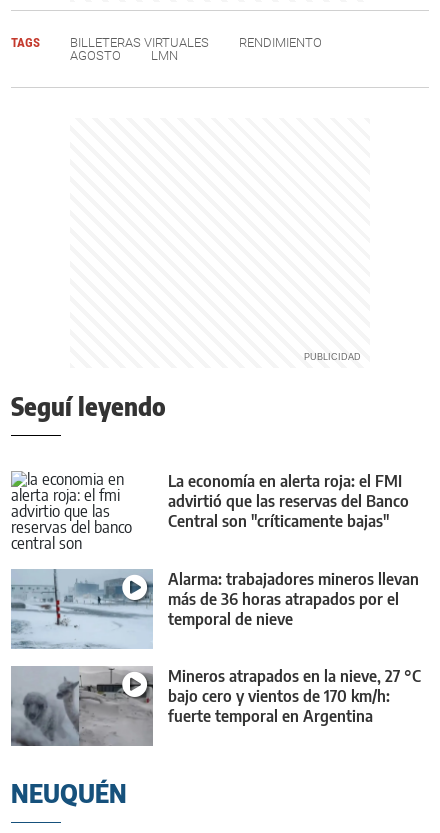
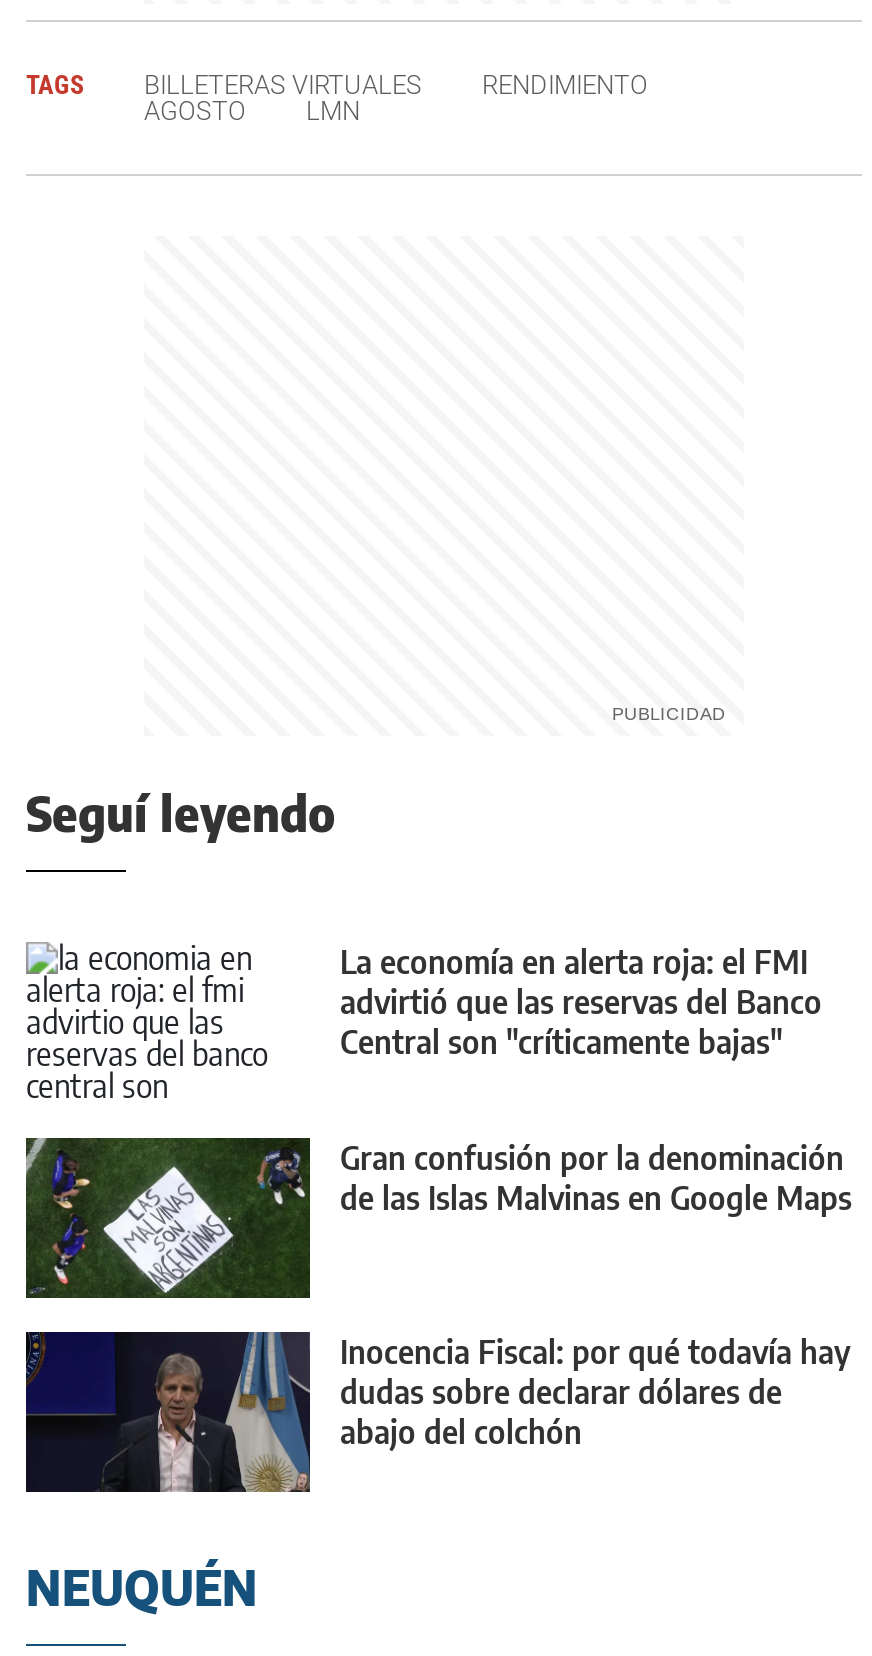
[10,568,419,650] [image] | Alarma: trabajadores mineros llevan | más de 36 horas atrapados por el | temporal de nieve -> [24,1136,852,1300] [image] | Gran confusión por la denominación | de las Islas Malvinas en Google Maps
[10,666,421,747] [image] | Mineros atrapados en la nieve, 27 °C | bajo cero y vientos de 170 km/h: | fuerte temporal en Argentina -> [26,1330,850,1494] [image] | Inocencia Fiscal: por qué todavía hay | dudas sobre declarar dólares de | abajo del colchón

